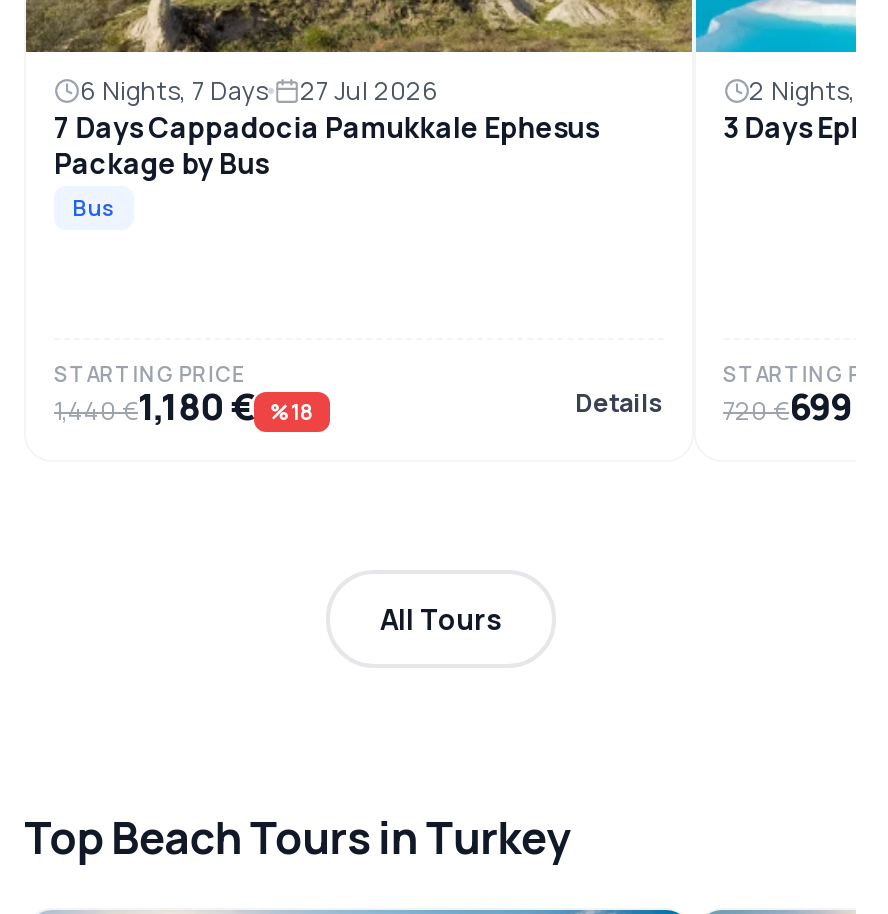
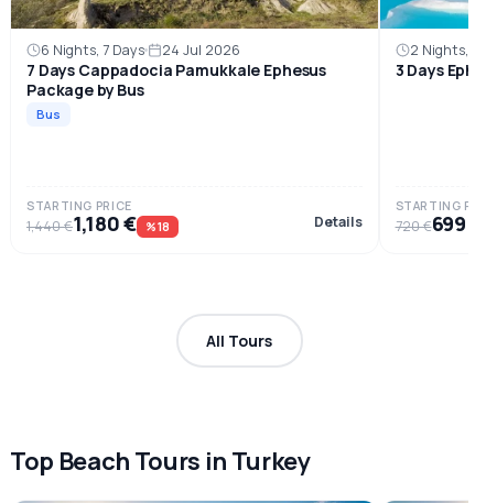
[80,74,438,108] 6 Nights, 7 Days 27 Jul 2026 -> [41,41,240,60] 6 Nights, 7 Days 24 Jul 2026

